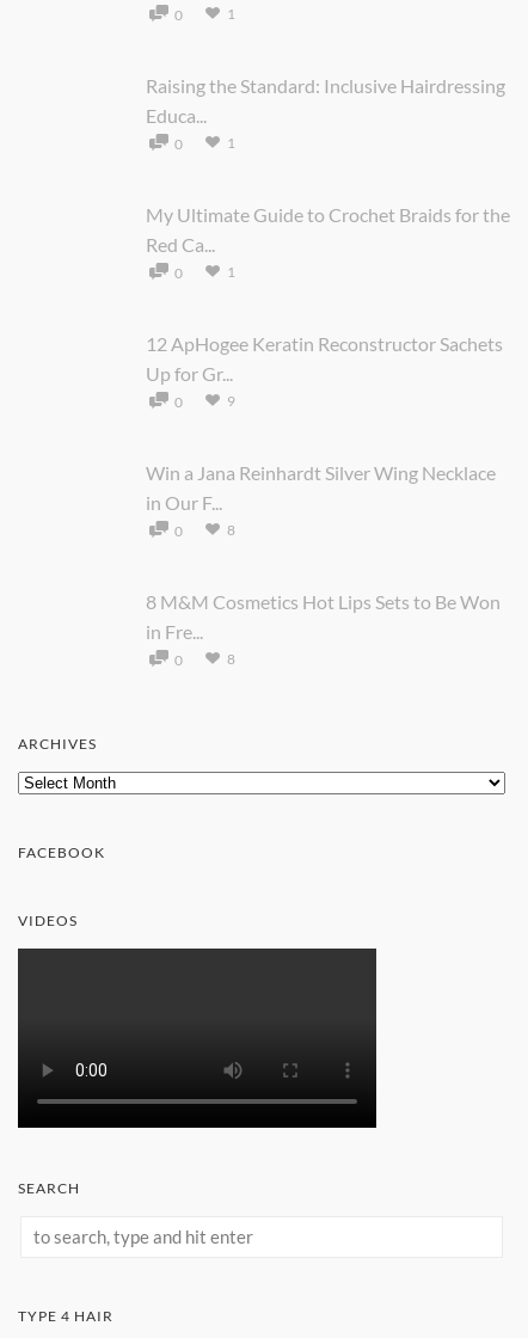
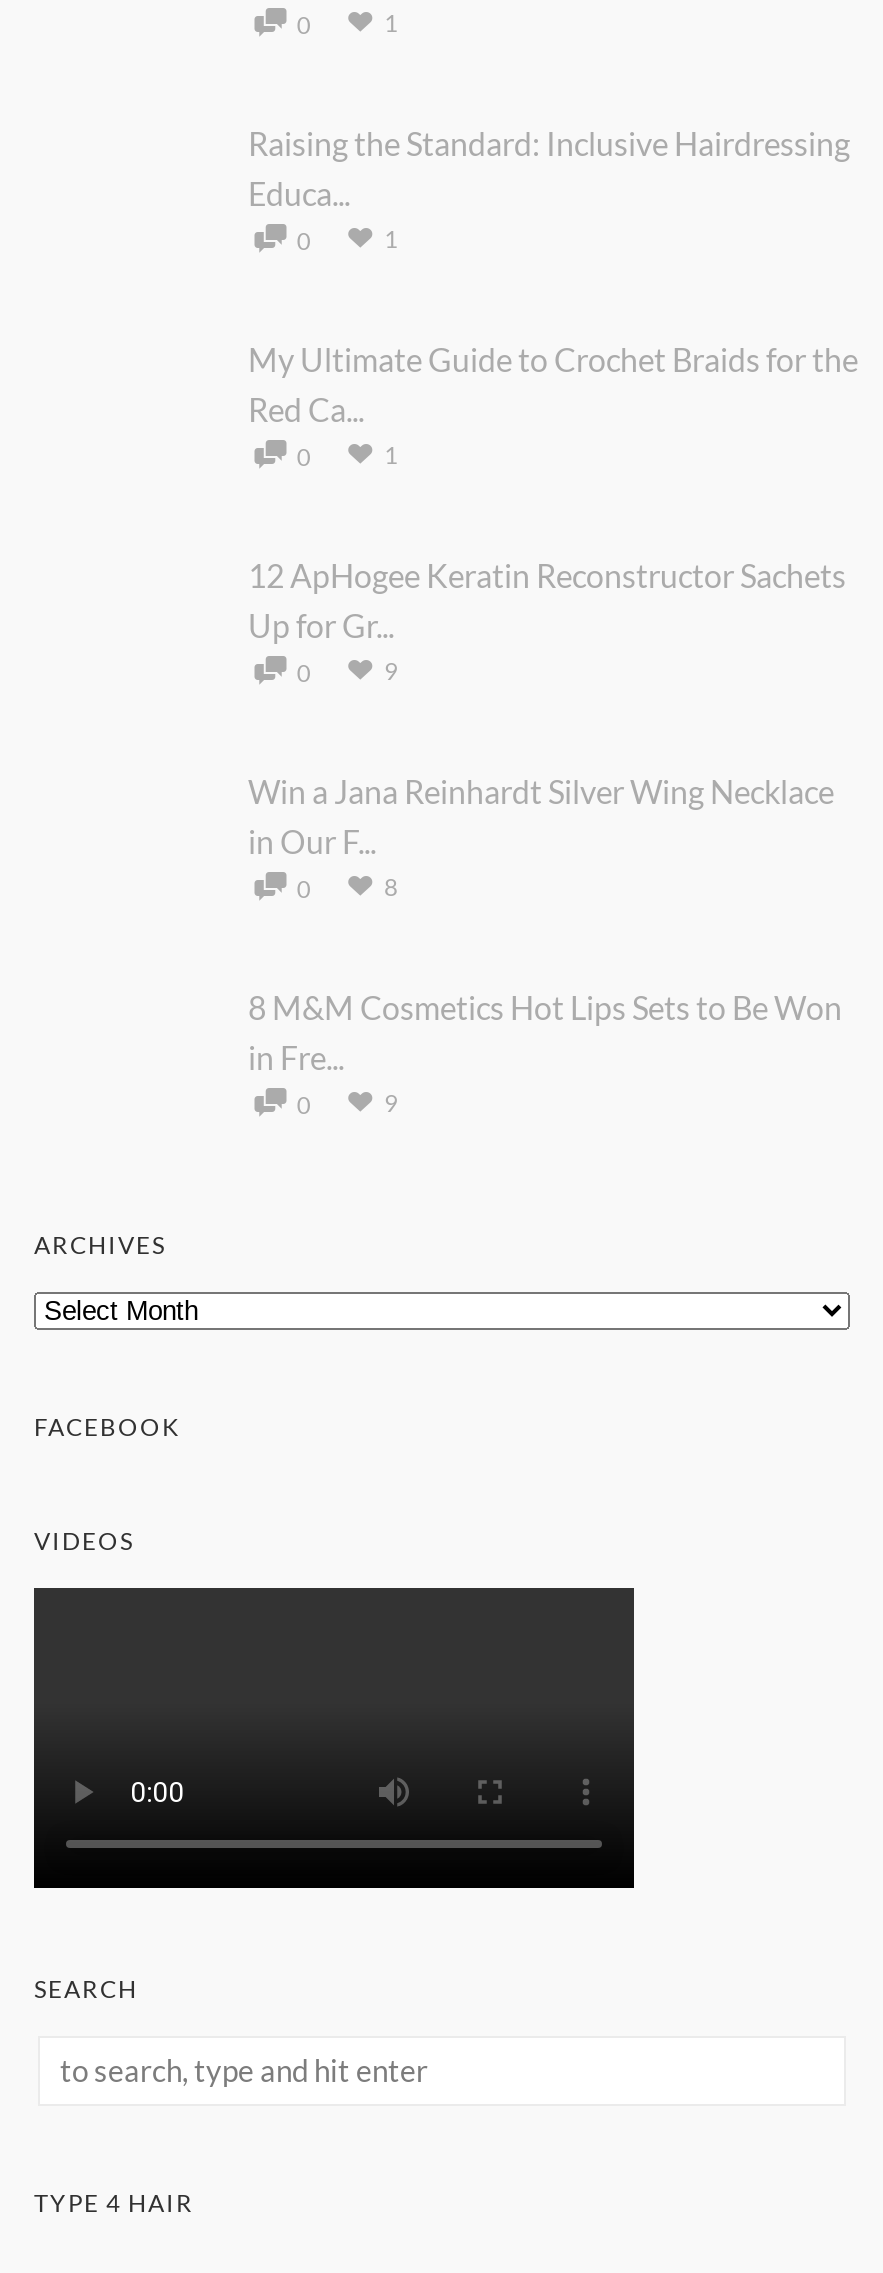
[227,649,235,667] 8 -> [384,1087,398,1117] 9

